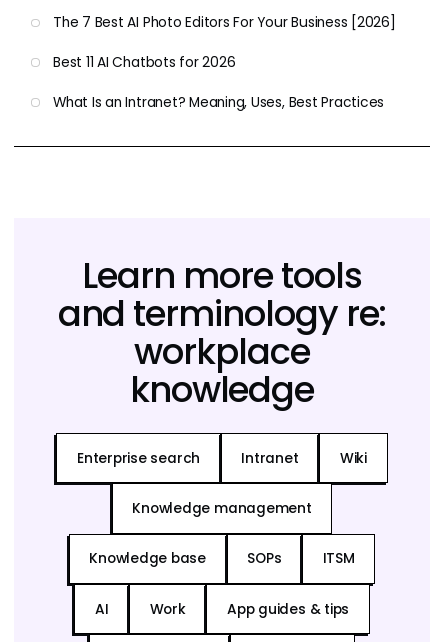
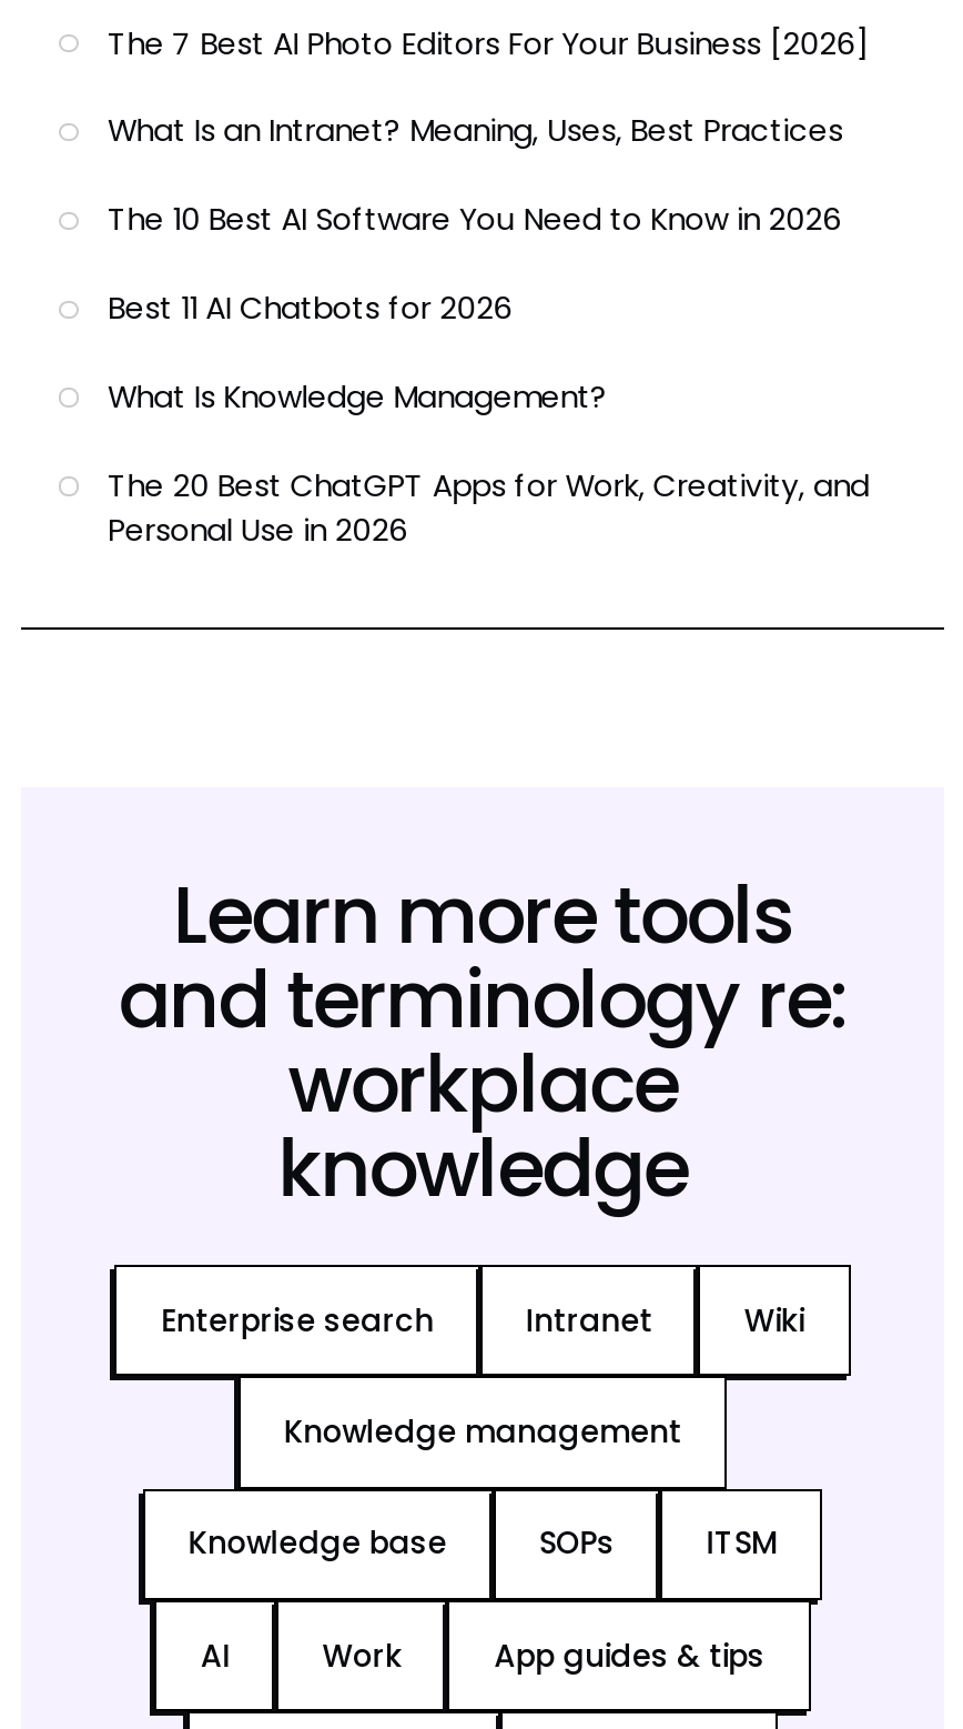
none -> [108,199,841,241] The 10 Best AI Software You Need to Know in 2026
none -> [108,376,869,551] What Is Knowledge Management? | The 20 Best ChatGPT Apps for Work, Creativity, and | Personal Use in 2026
moved [53,93,384,112] -> [108,111,843,153]: What Is an Intranet? Meaning, Uses, Best Practices

